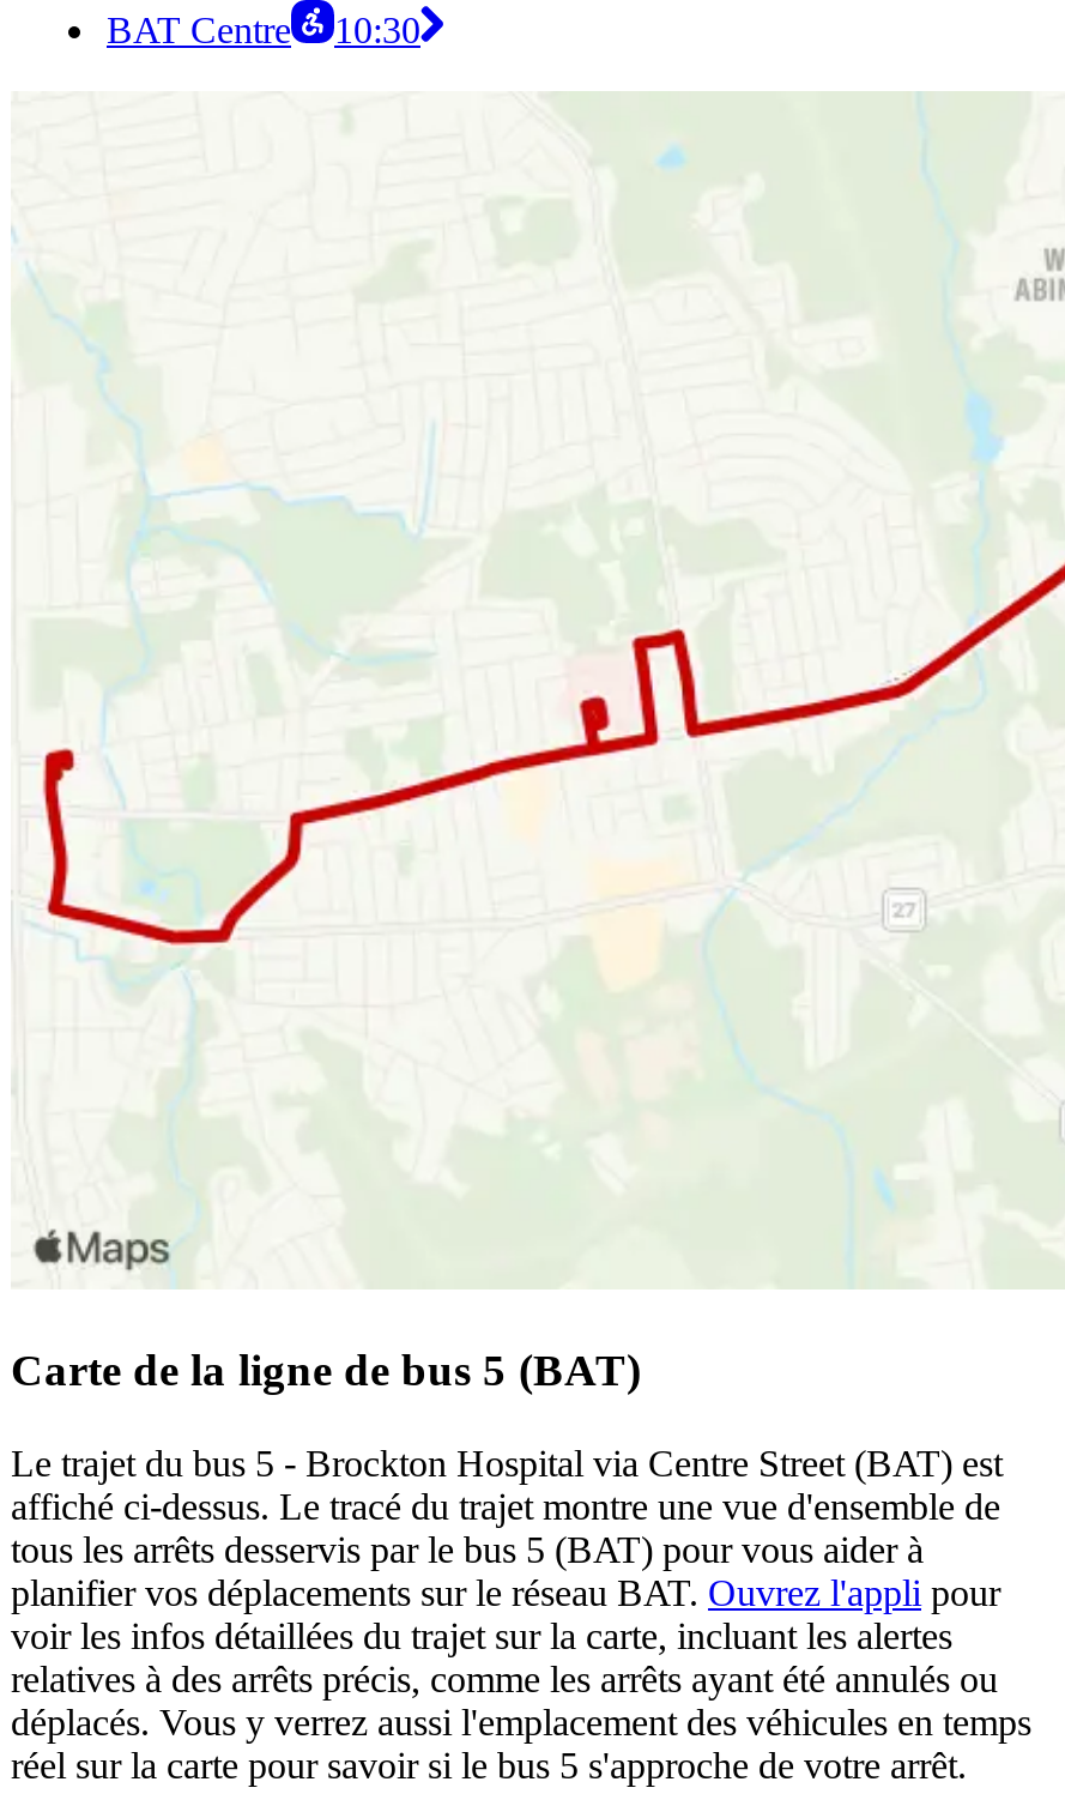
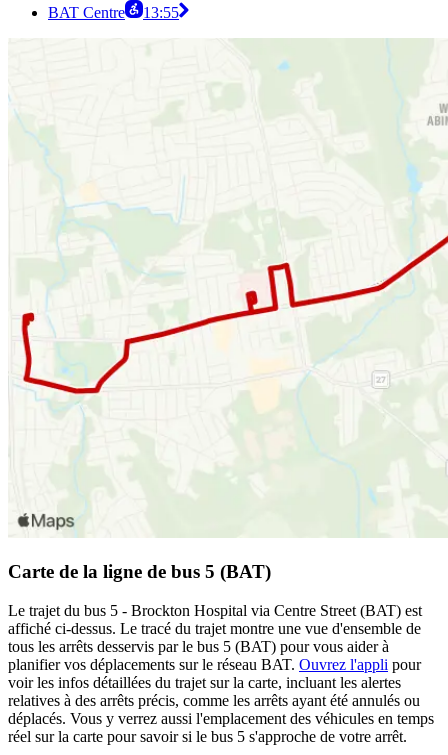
[107,10,420,51] BAT Centre 10:30 -> [48,4,179,21] BAT Centre 13:55

